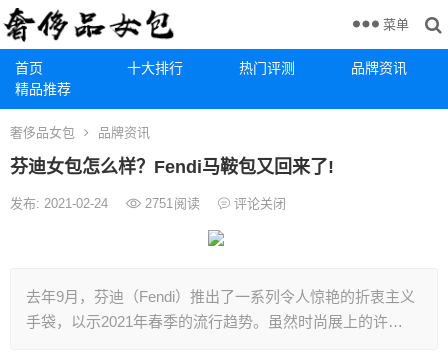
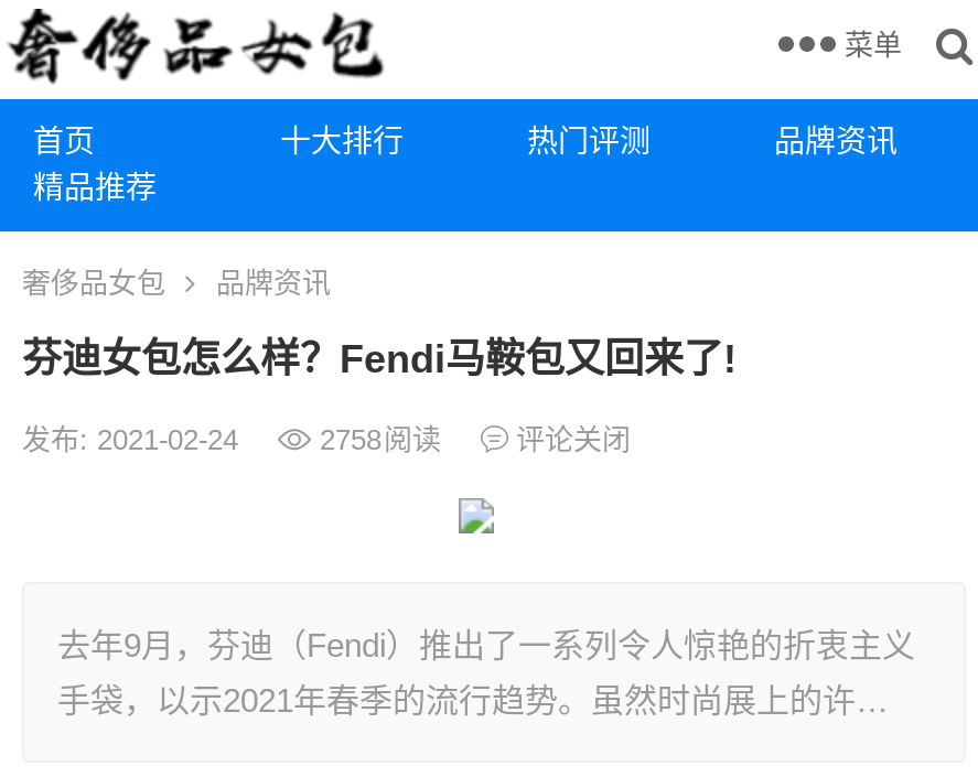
[10,196,286,211] 发布: 2021-02-24 2751阅读 评论关闭 -> [22,423,631,456] 发布: 2021-02-24 2758阅读 评论关闭

